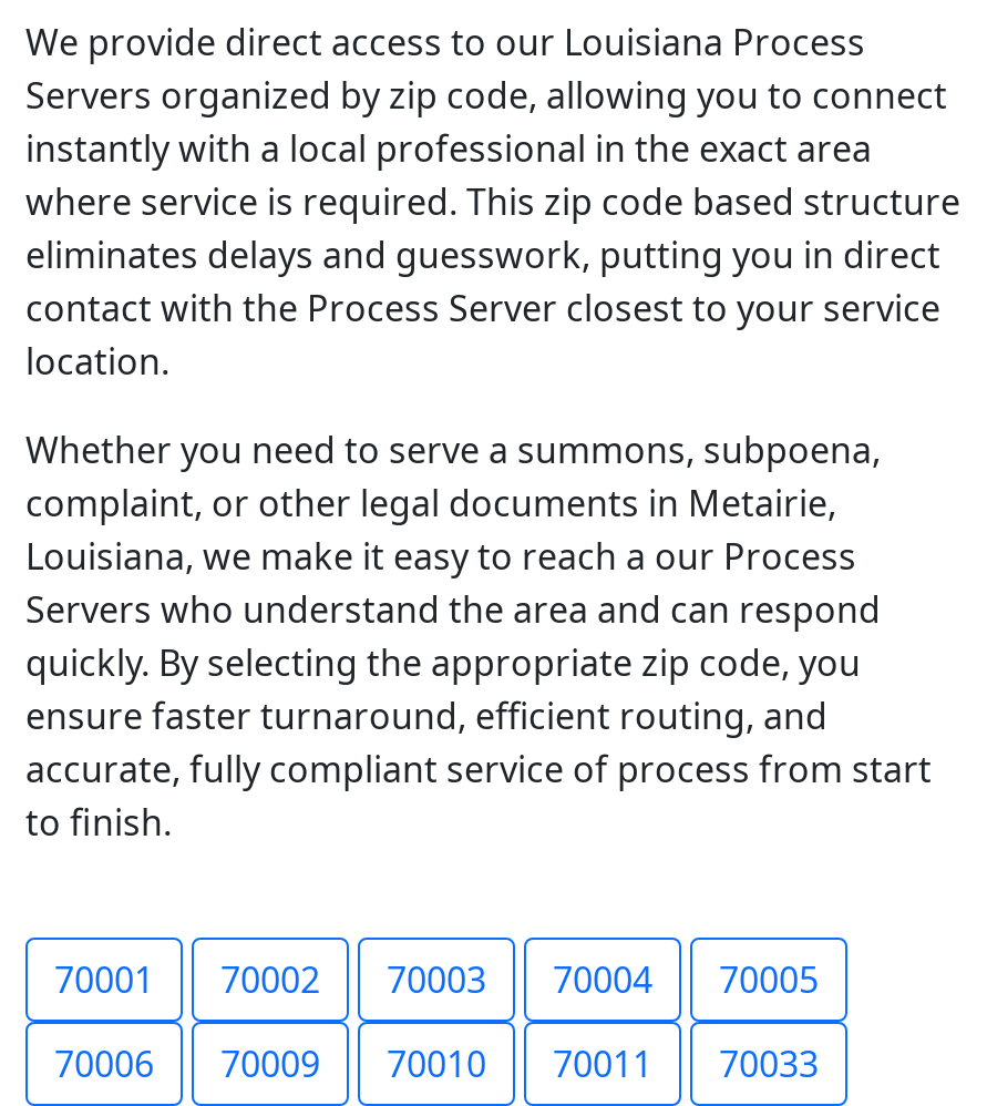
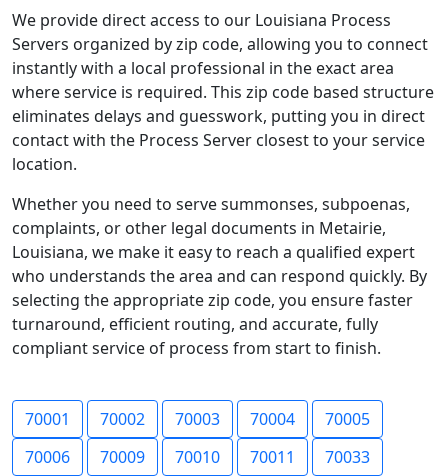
[25,426,932,847] Whether you need to serve a summons, subpoena, | complaint, or other legal documents in Metairie, | Louisiana, we make it easy to reach a our Process | Servers who understand the area and can respond | quickly. By selecting the appropriate zip code, you | ensure faster turnaround, efficient routing, and | accurate, fully compliant service of process from start | to finish. -> [12,193,427,359] Whether you need to serve summonses, subpoenas, | complaints, or other legal documents in Metairie, | Louisiana, we make it easy to reach a qualified expert | who understands the area and can respond quickly. By | selecting the appropriate zip code, you ensure faster | turnaround, efficient routing, and accurate, fully | compliant service of process from start to finish.

